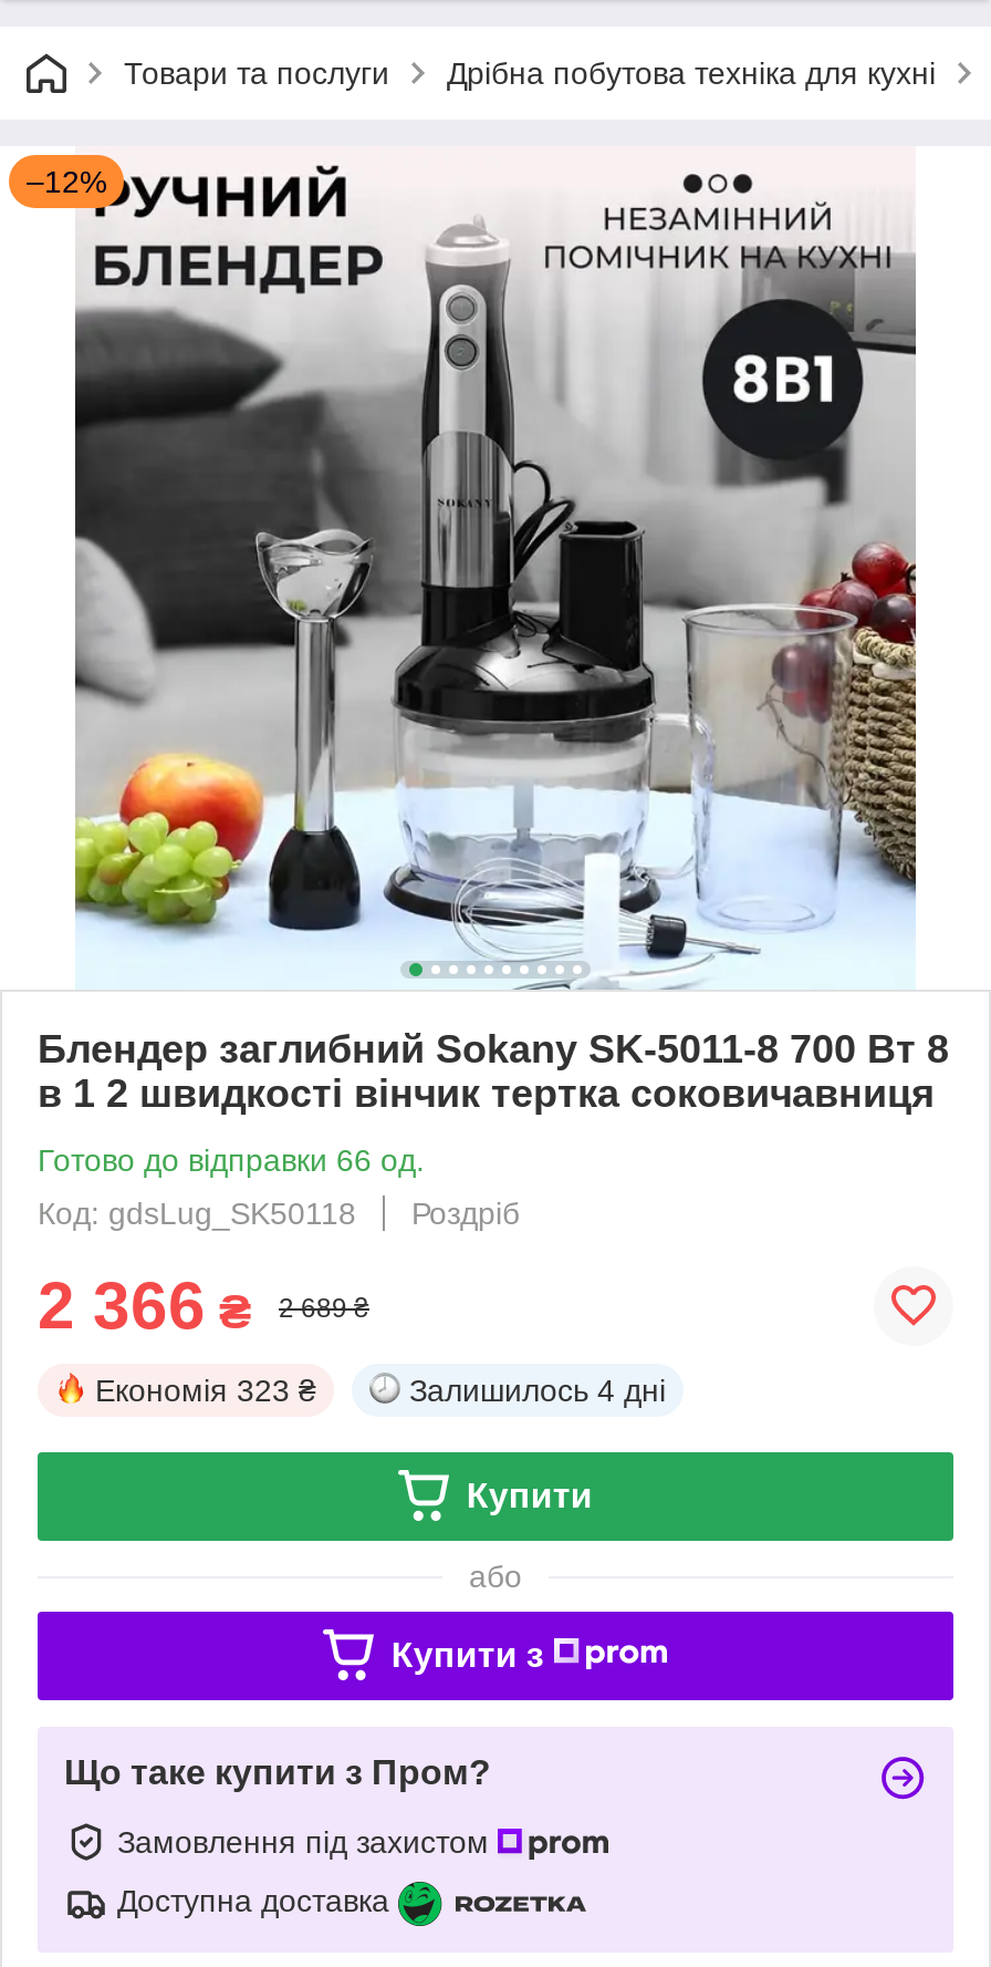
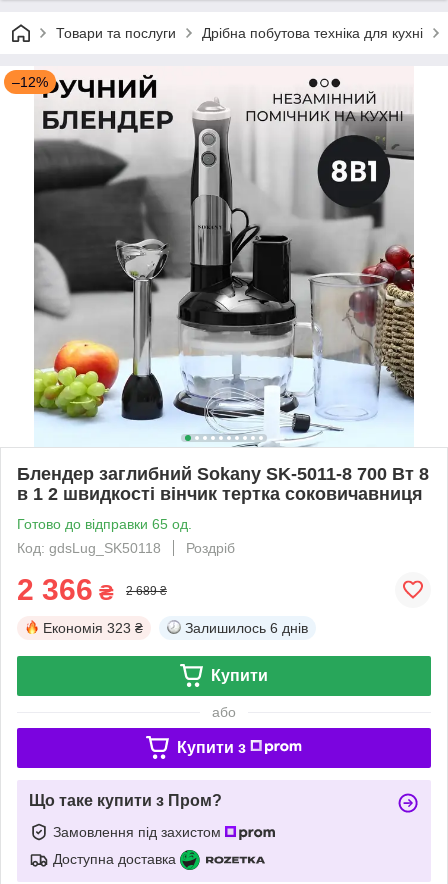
[38,1142,425,1177] Готово до відправки 66 од. -> [17,516,192,532] Готово до відправки 65 од.
[409,1372,666,1408] Залишилось 4 дні -> [185,620,308,636] Залишилось 6 днів

